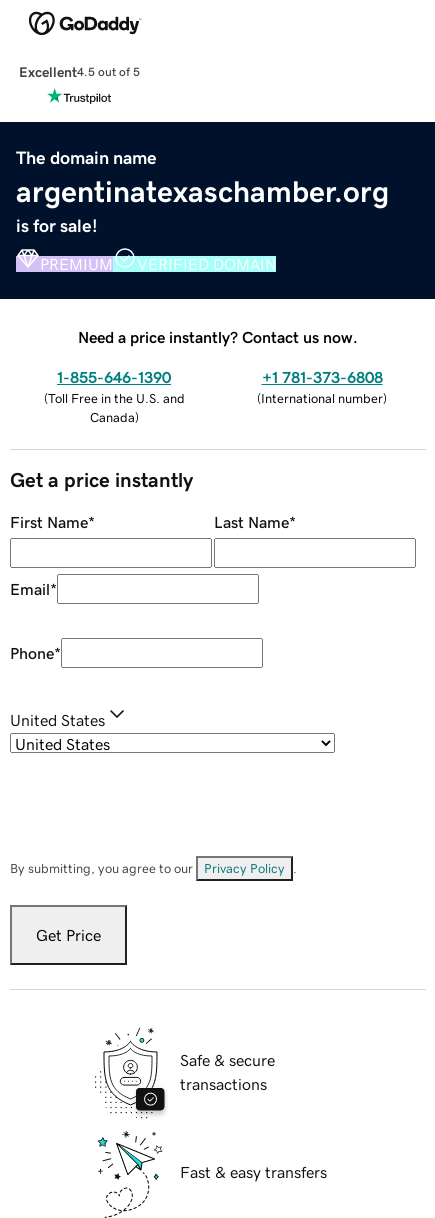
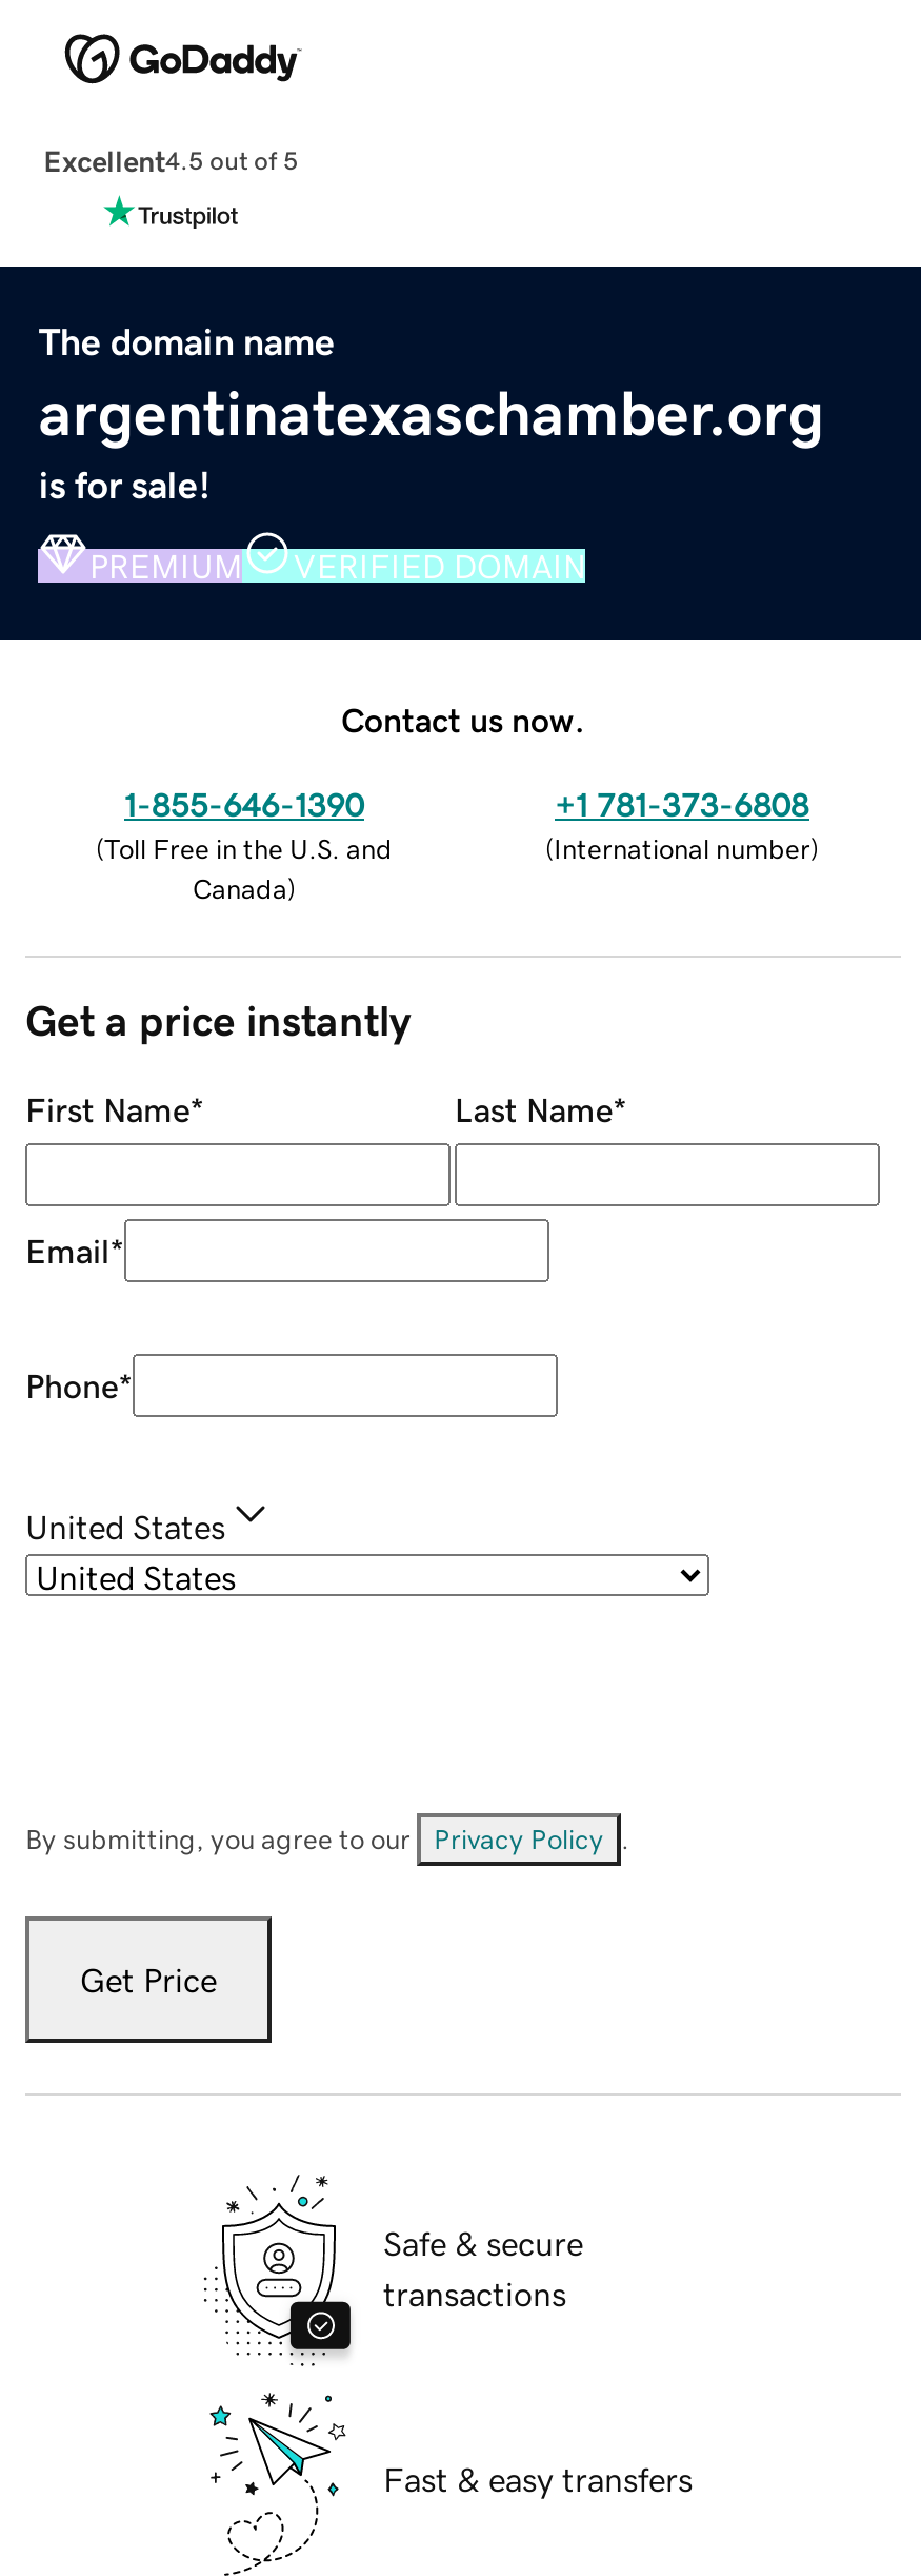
[78,329,358,345] Need a price instantly? Contact us now. -> [341,702,585,736] Contact us now.

